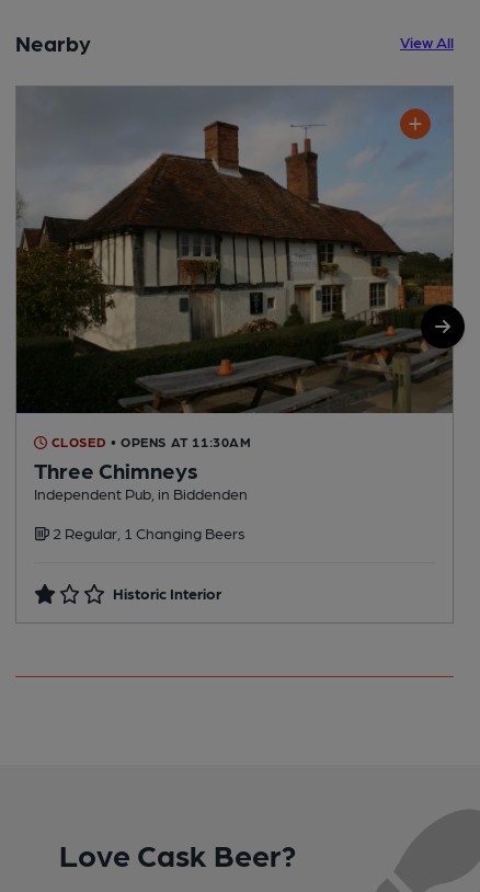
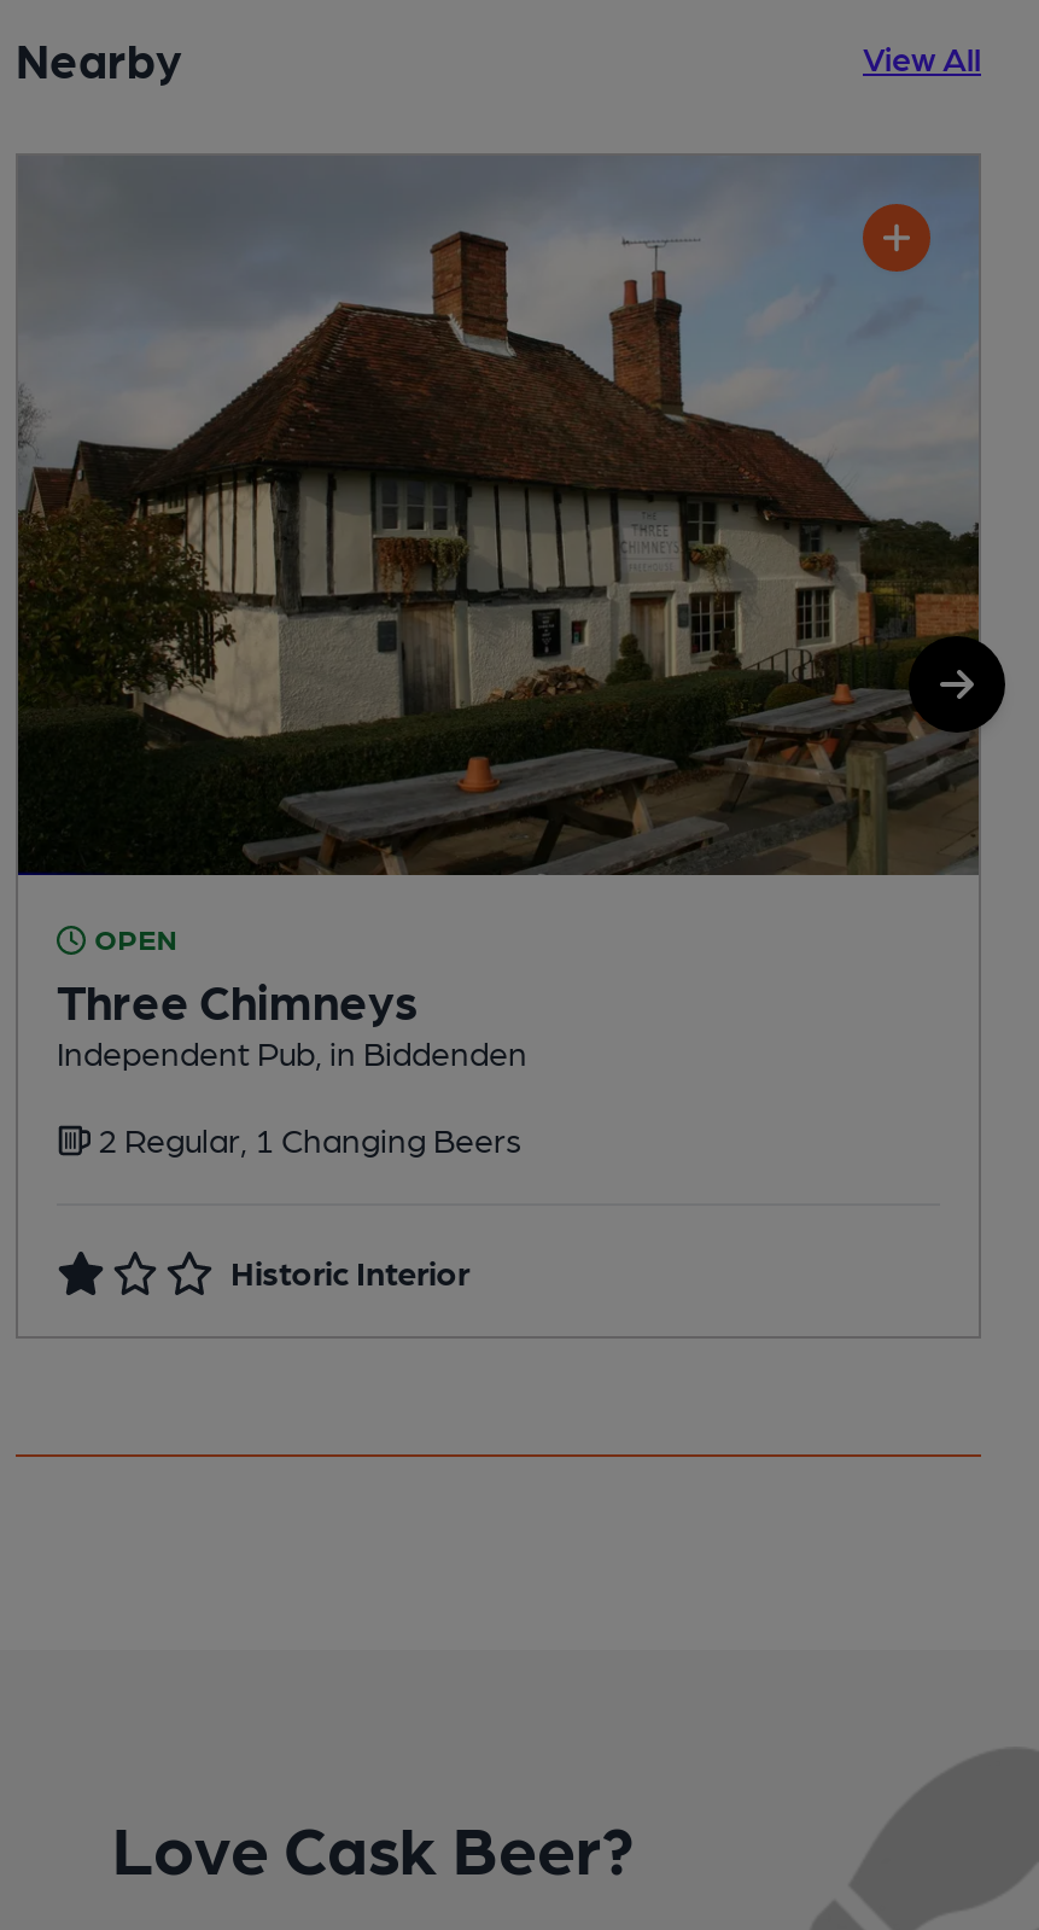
[47,434,252,450] CLOSED • OPENS AT 11:30AM -> [86,922,177,956] OPEN

